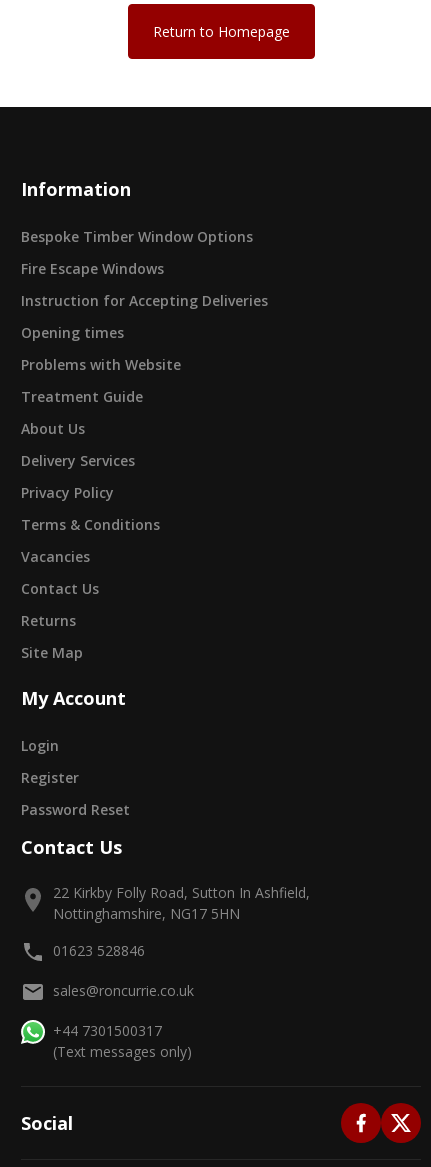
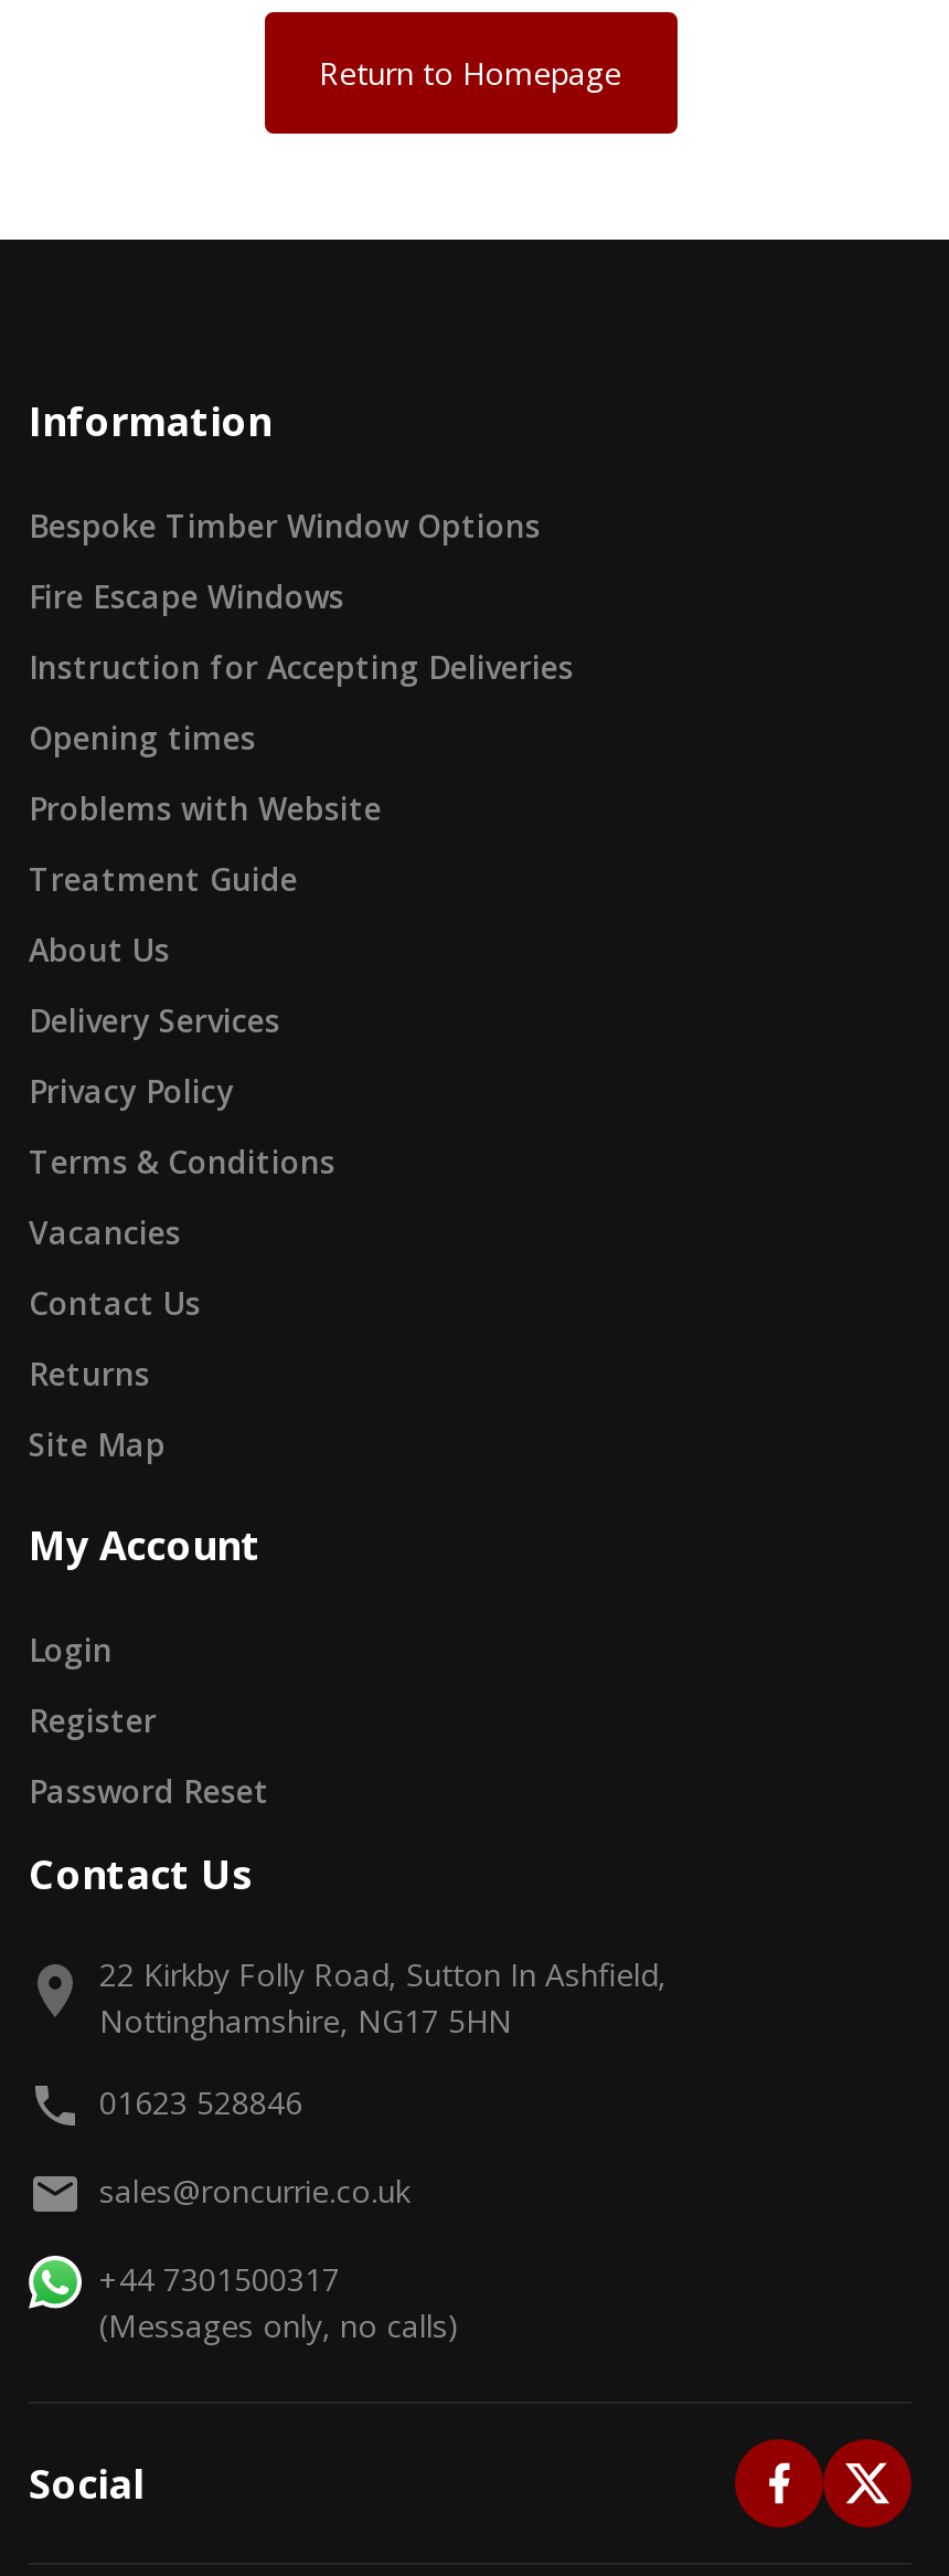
[53,1042,192,1061] (Text messages only) -> [99,2305,459,2347] (Messages only, no calls)

